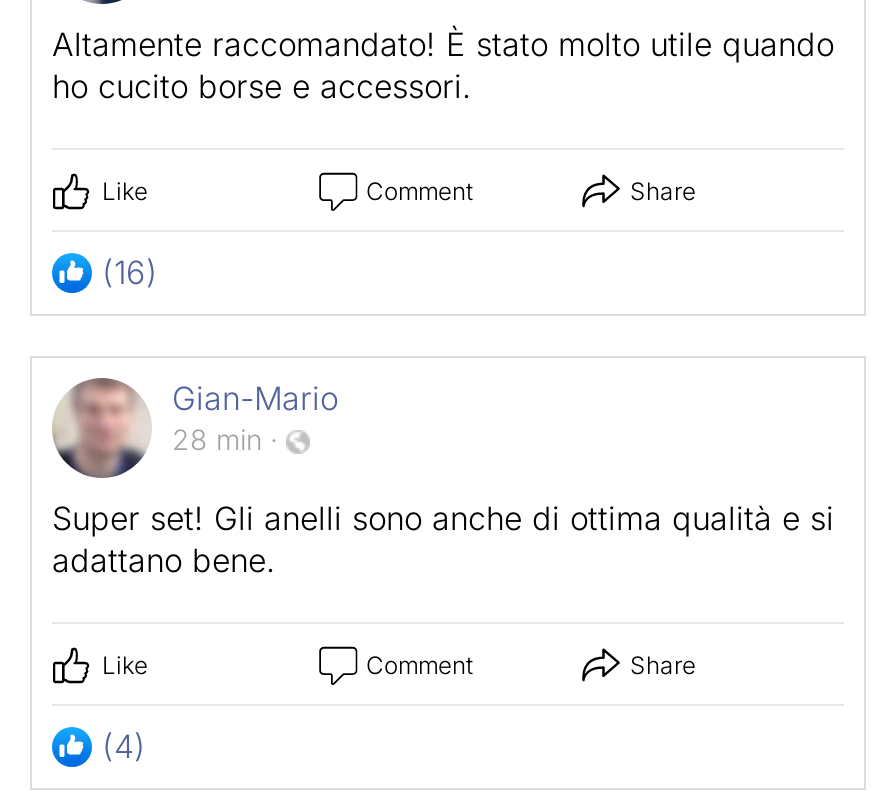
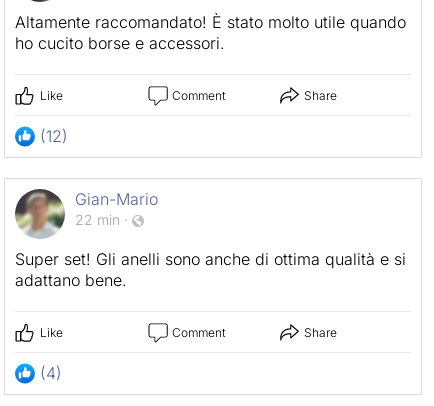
[102,252,158,292] (16) -> [40,126,68,146] (12)
[52,376,286,478] [image] | 28 min · -> [15,188,132,238] [image] | 22 min ·

